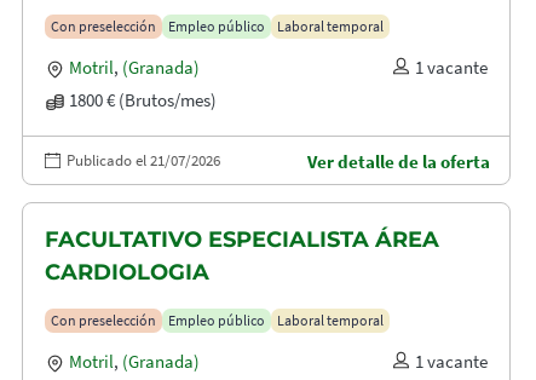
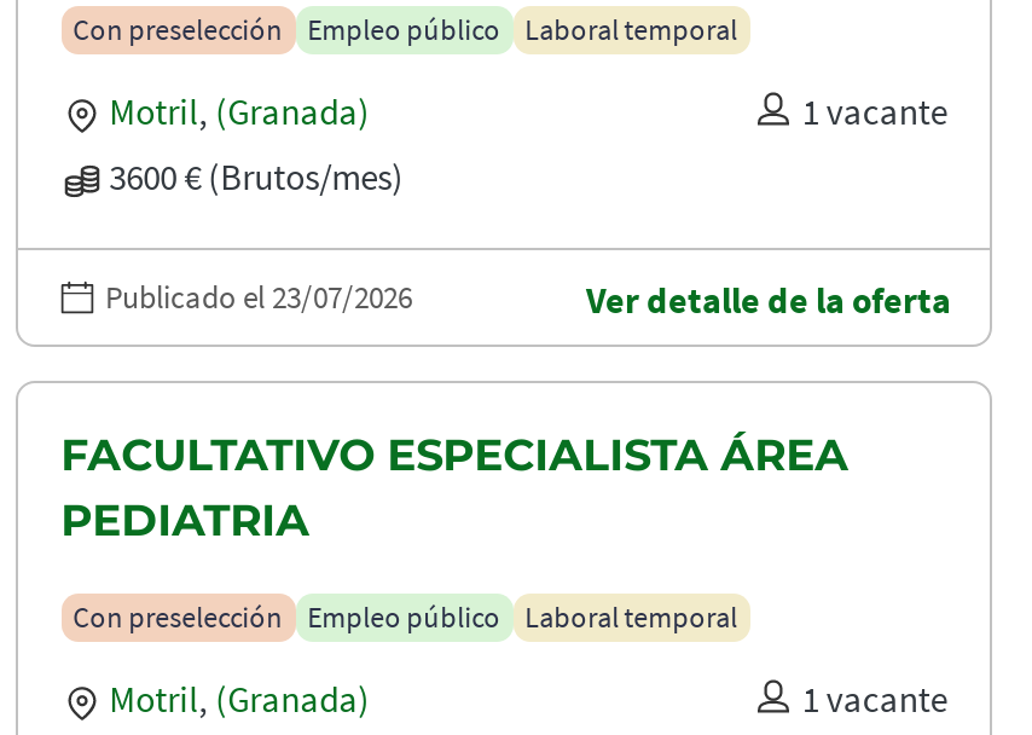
[68,88,216,111] 1800 € (Brutos/mes) -> [109,153,404,199] 3600 € (Brutos/mes)
[67,150,220,170] Publicado el 21/07/2026 -> [105,276,412,317] Publicado el 23/07/2026
[44,259,209,286] CARDIOLOGIA -> [61,495,310,549] PEDIATRIA

